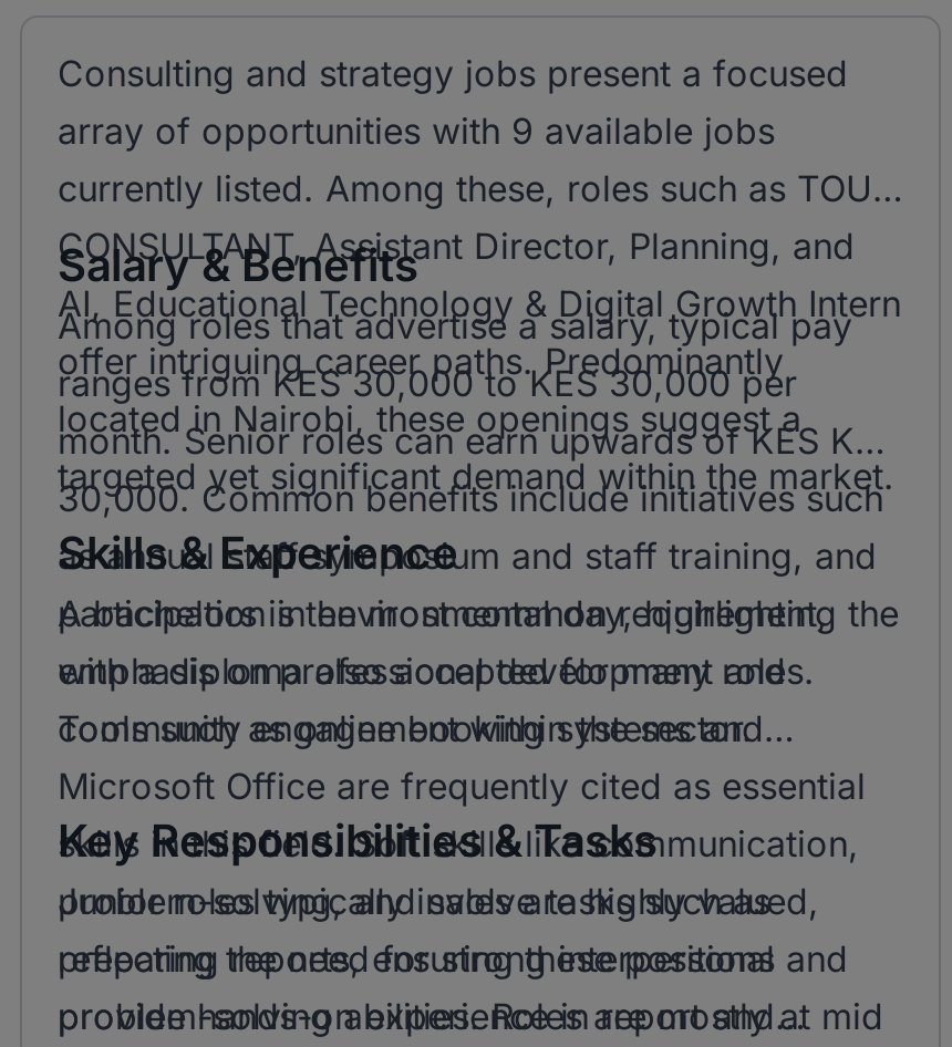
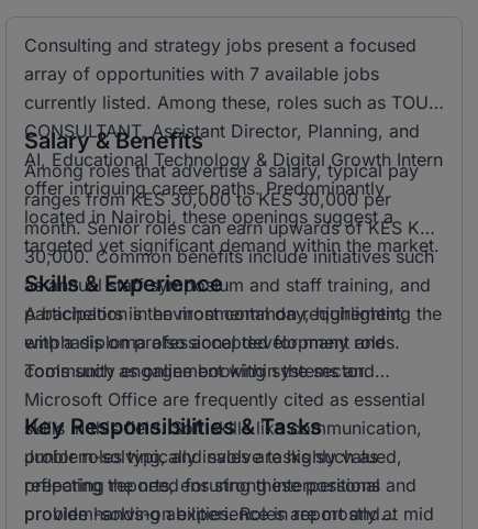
[58,108,775,153] array of opportunities with 9 available jobs -> [24,63,379,85] array of opportunities with 7 available jobs

